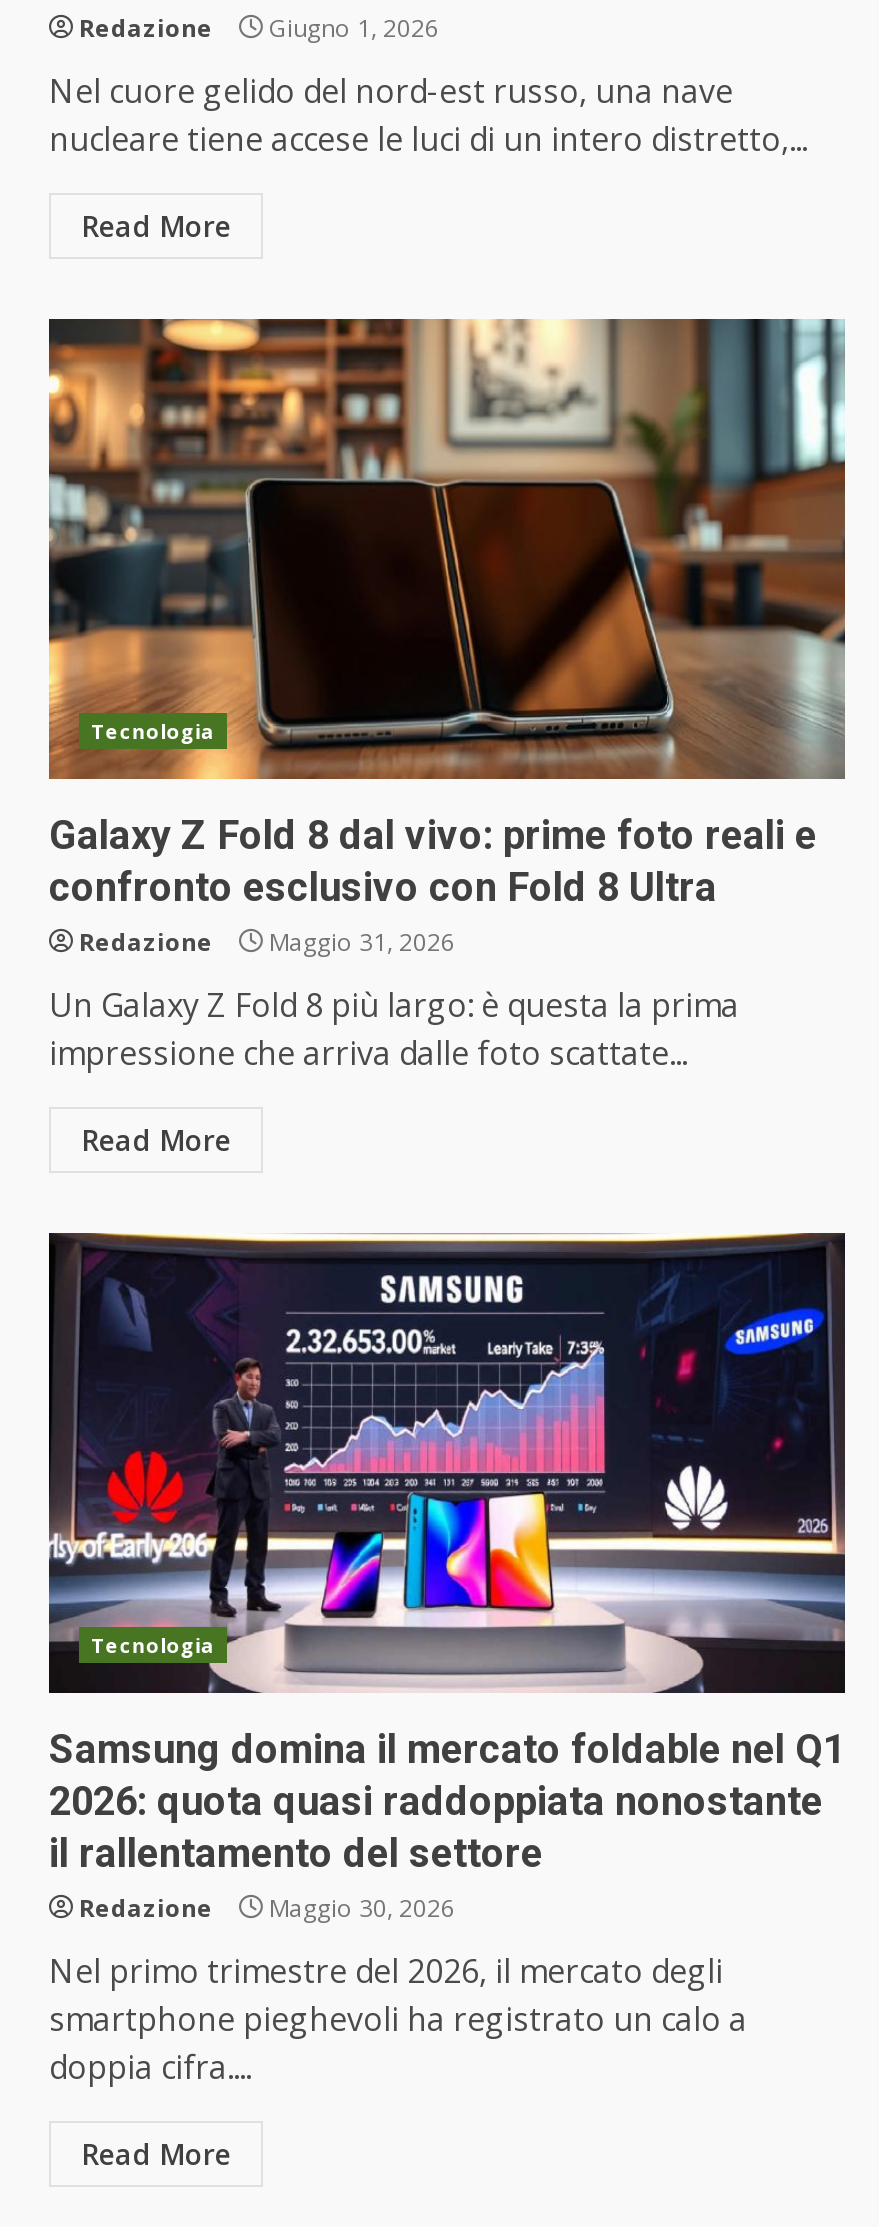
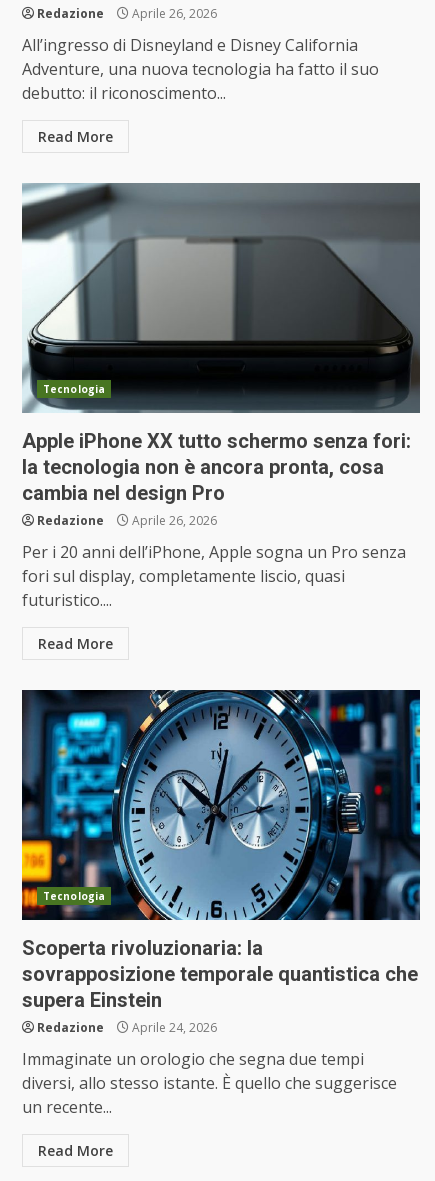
[79,10,439,44] Redazione Giugno 1, 2026 -> [37,5,217,22] Redazione Aprile 26, 2026
[49,68,807,160] Nel cuore gelido del nord-est russo, una nave | nucleare tiene accese le luci di un intero distretto,... -> [22,34,379,104] All’ingresso di Disneyland e Disney California | Adventure, una nuova tecnologia ha fatto il suo | debutto: il riconoscimento...
[47,318,845,910] [image] | Galaxy Z Fold 8 dal vivo: prime foto reali e | confronto esclusivo con Fold 8 Ultra -> [21,182,421,505] [image] | Apple iPhone XX tutto schermo senza fori: | la tecnologia non è ancora pronta, cosa | cambia nel design Pro
[79,924,455,958] Redazione Maggio 31, 2026 -> [37,512,217,529] Redazione Aprile 26, 2026
[49,982,739,1074] Un Galaxy Z Fold 8 più largo: è questa la prima | impressione che arriva dalle foto scattate... -> [22,541,406,611] Per i 20 anni dell’iPhone, Apple sogna un Pro senza | fori sul display, completamente liscio, quasi | futuristico....
[47,1232,847,1876] [image] | Samsung domina il mercato foldable nel Q1 | 2026: quota quasi raddoppiata nonostante | il rallentamento del settore -> [21,689,421,1012] [image] | Scoperta rivoluzionaria: la | sovrapposizione temporale quantistica che | supera Einstein
[79,1890,455,1924] Redazione Maggio 30, 2026 -> [37,1019,217,1036] Redazione Aprile 24, 2026
[49,1948,747,2088] Nel primo trimestre del 2026, il mercato degli | smartphone pieghevoli ha registrato un calo a | doppia cifra.... -> [22,1048,397,1118] Immaginate un orologio che segna due tempi | diversi, allo stesso istante. È quello che suggerisce | un recente...

